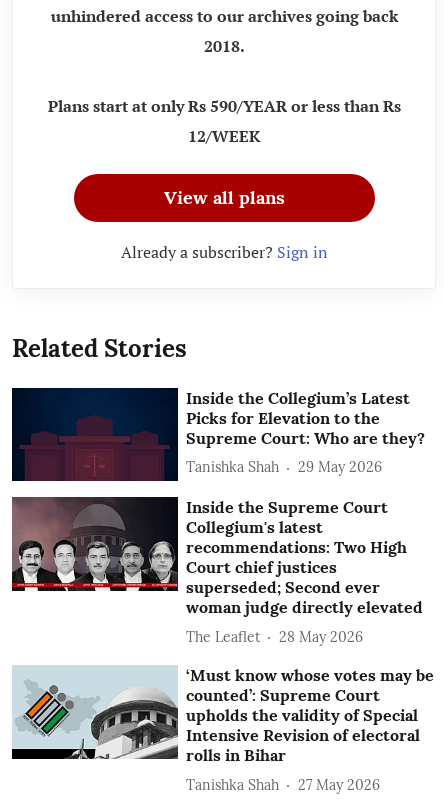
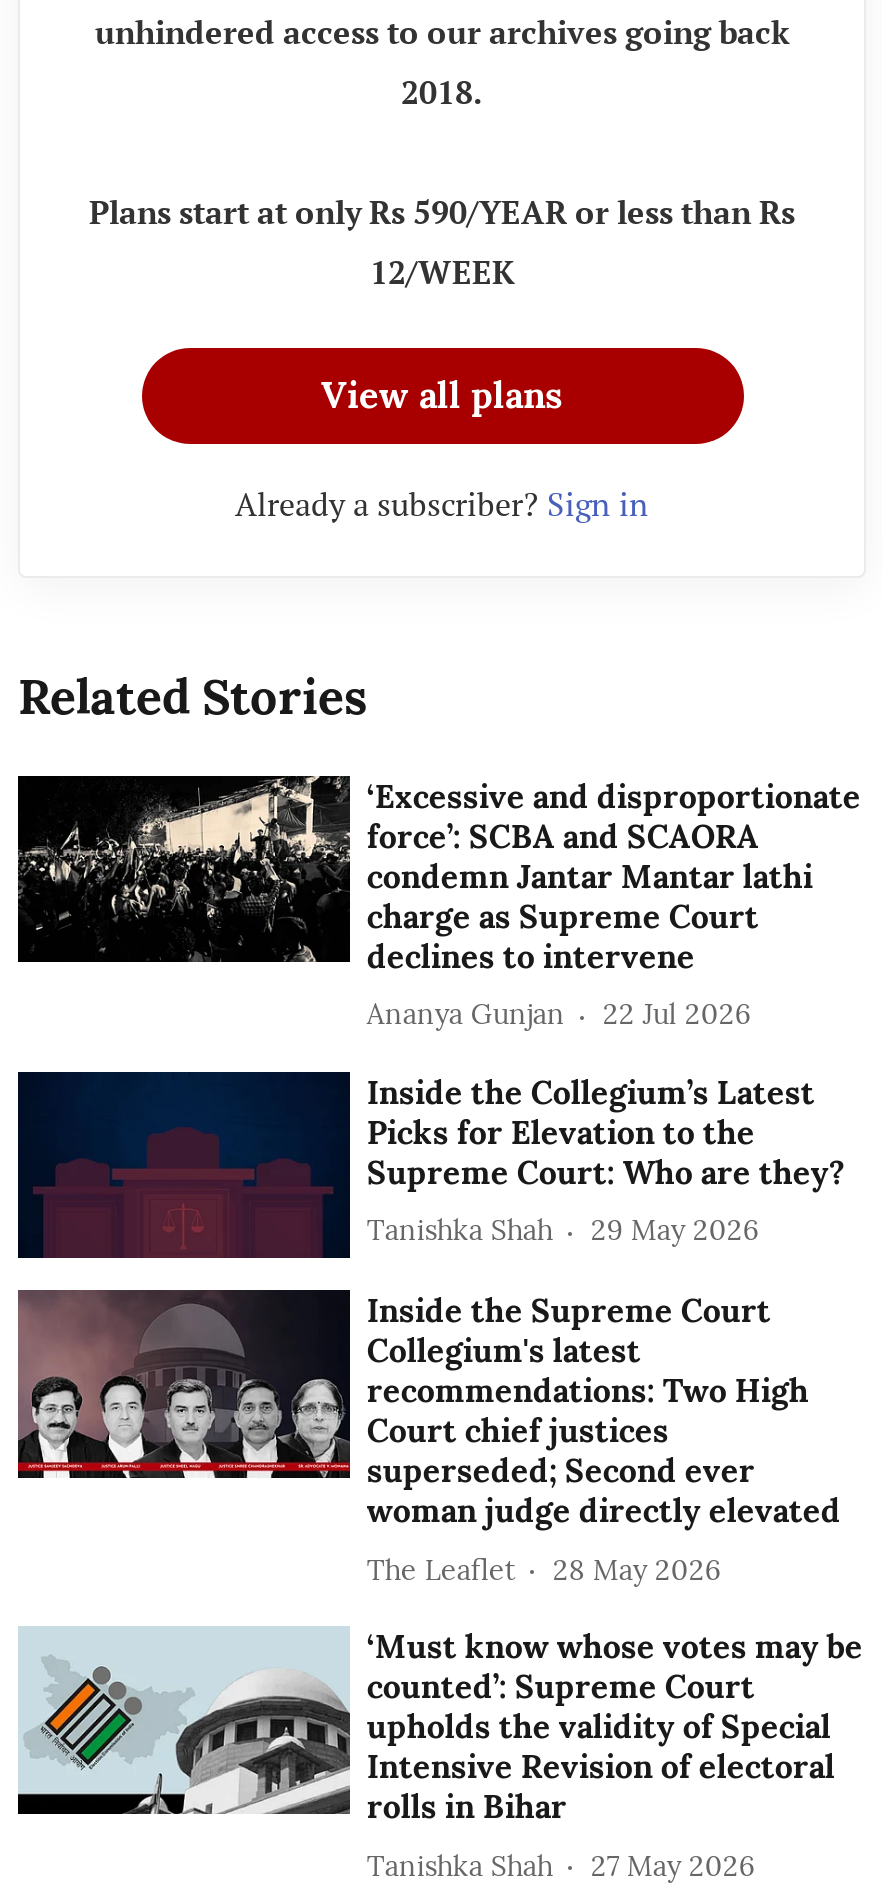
none -> [18,774,861,1032] [image] | ‘Excessive and disproportionate | force’: SCBA and SCAORA | condemn Jantar Mantar lathi | charge as Supreme Court | declines to intervene | Ananya Gunjan | 22 Jul 2026

